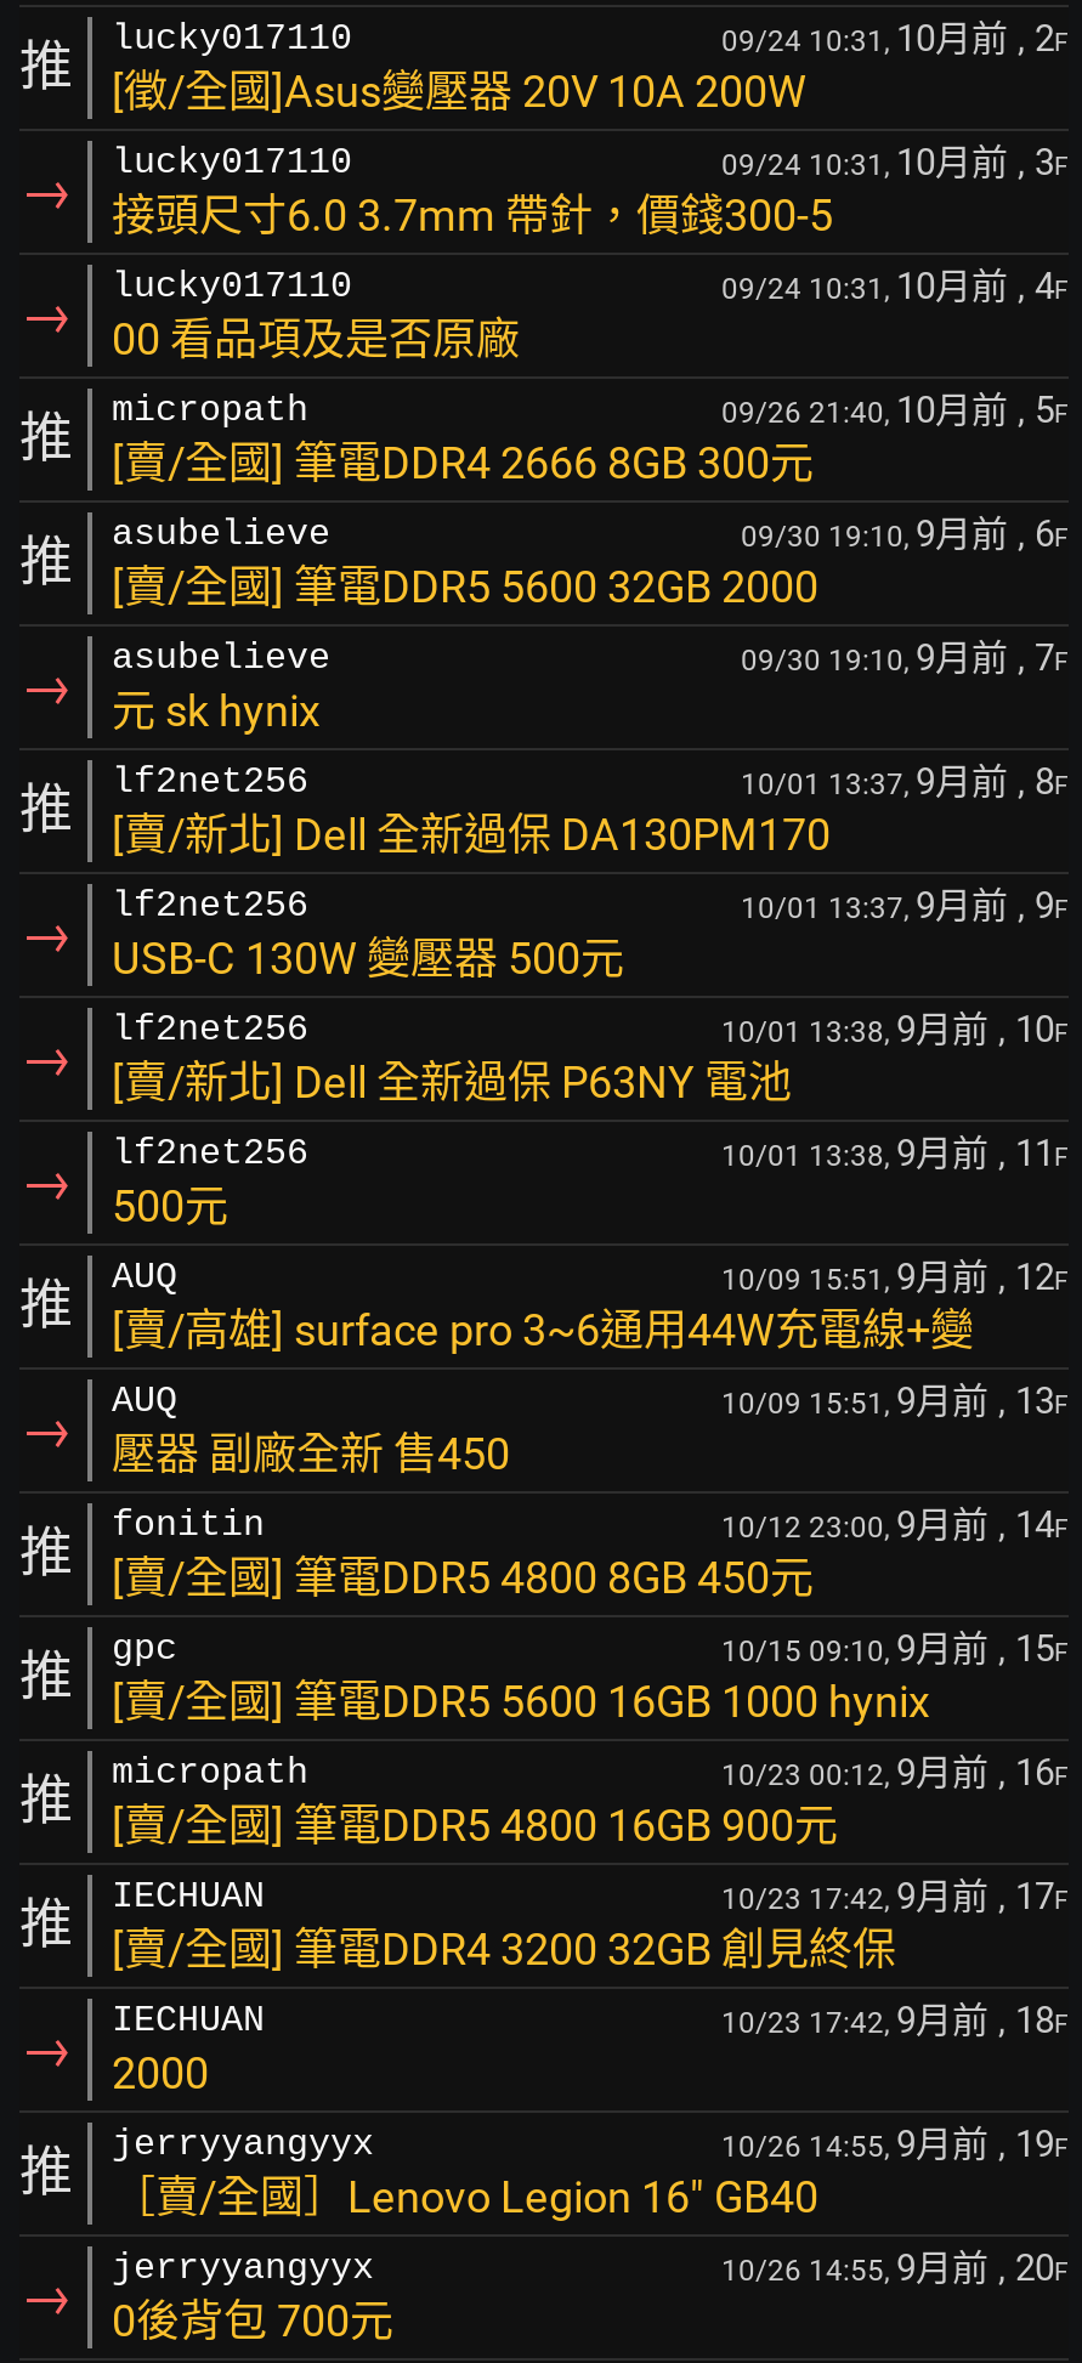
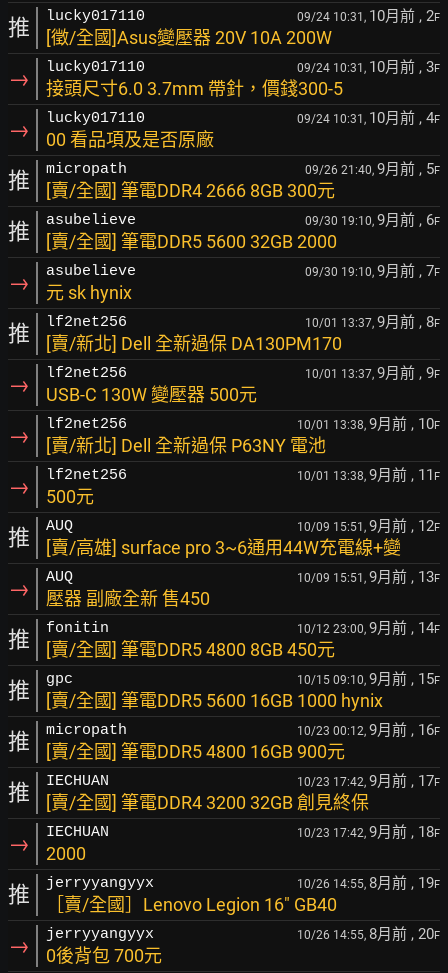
[721,390,1069,433] 09/26 21:40, 10月前, 5F -> [305,160,440,178] 09/26 21:40, 9月前, 5F
[721,2124,1069,2167] 10/26 14:55, 9月前, 19F -> [297,874,440,892] 10/26 14:55, 8月前, 19F
[721,2247,1069,2291] 10/26 14:55, 9月前, 20F -> [297,925,440,943] 10/26 14:55, 8月前, 20F

